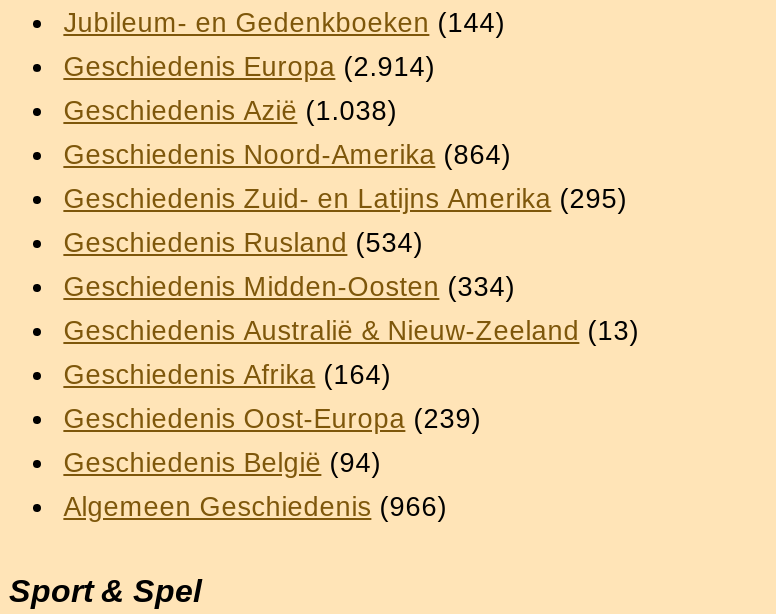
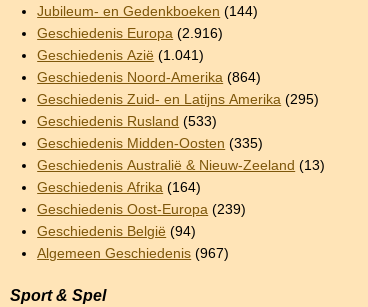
[63,51,435,81] Geschiedenis Europa (2.914) -> [37,26,223,41] Geschiedenis Europa (2.916)
[63,95,397,125] Geschiedenis Azië (1.038) -> [37,48,204,63] Geschiedenis Azië (1.041)
[63,227,423,257] Geschiedenis Rusland (534) -> [37,114,217,129] Geschiedenis Rusland (533)
[63,271,515,301] Geschiedenis Midden-Oosten (334) -> [37,136,263,151] Geschiedenis Midden-Oosten (335)
[63,491,447,521] Algemeen Geschiedenis (966) -> [37,246,229,261] Algemeen Geschiedenis (967)

